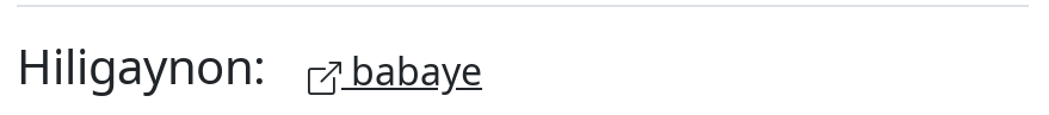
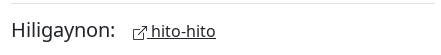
[341,46,482,98] babaye -> [147,19,216,41] hito-hito

